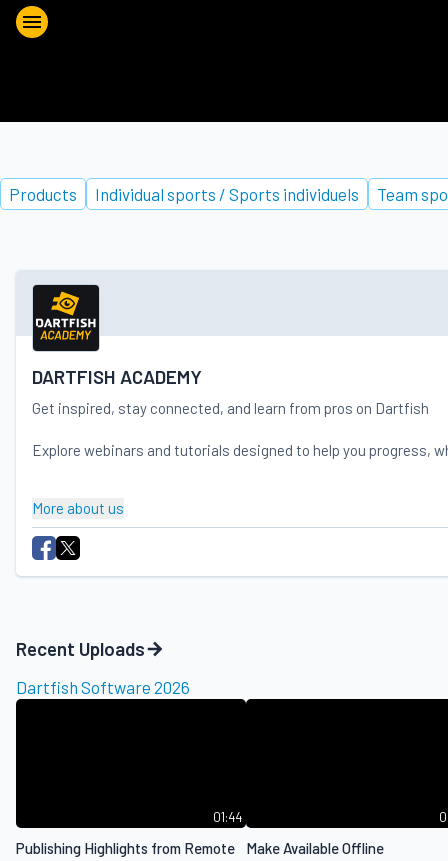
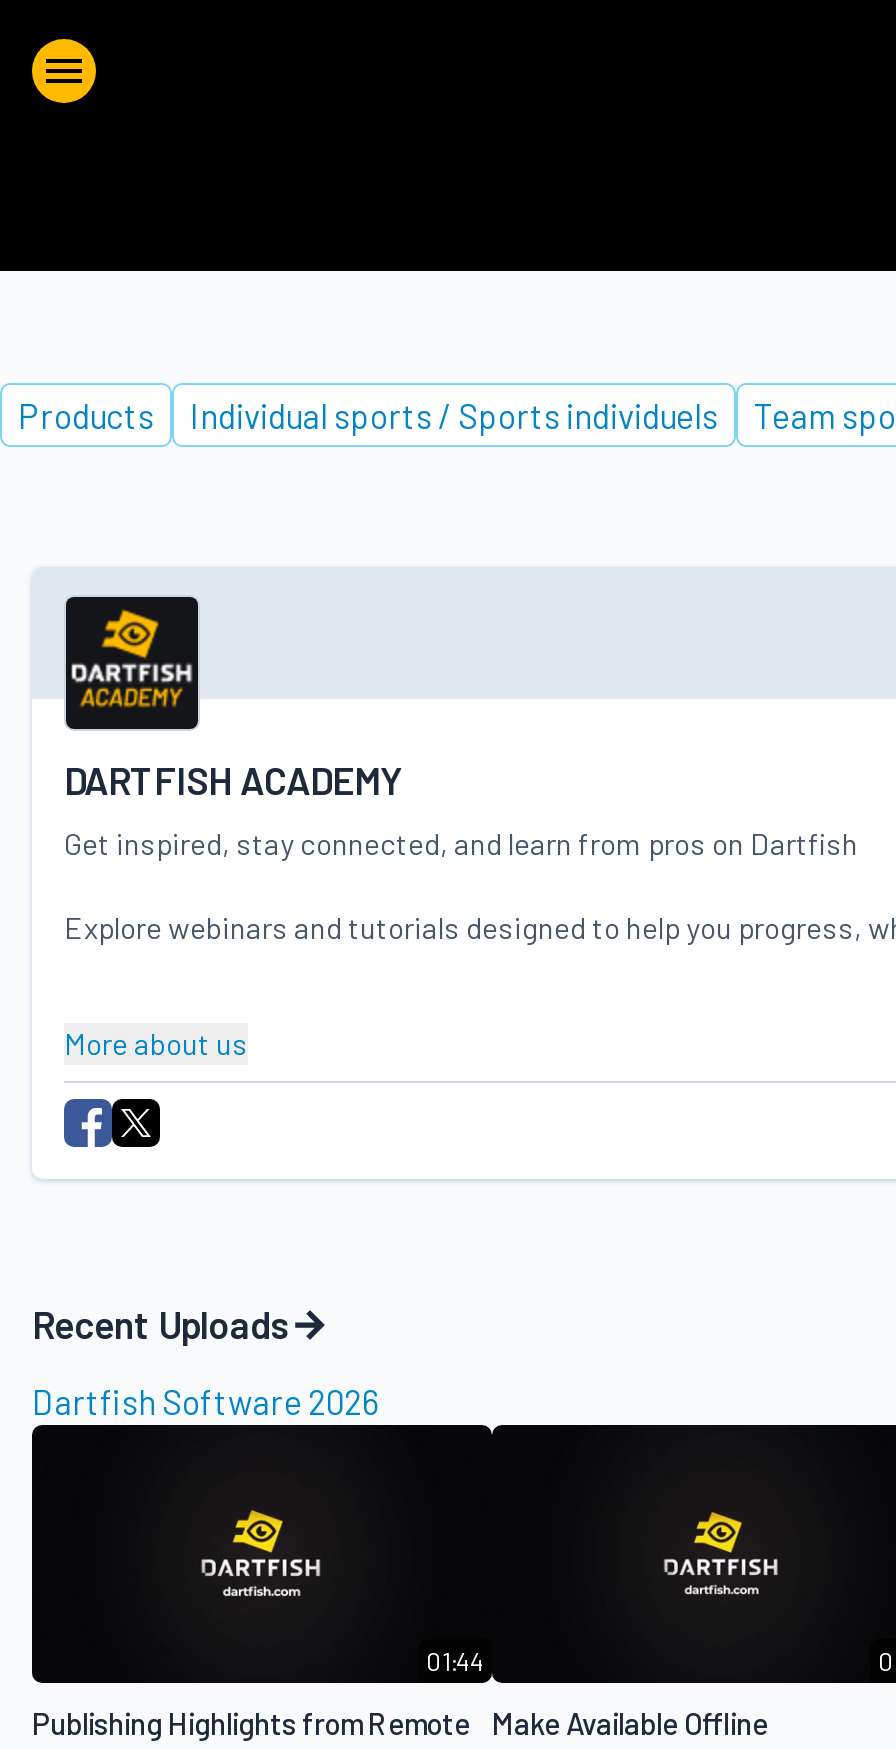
none -> [198,1507,324,1599] [image]
none -> [660,1509,780,1597] [image]

